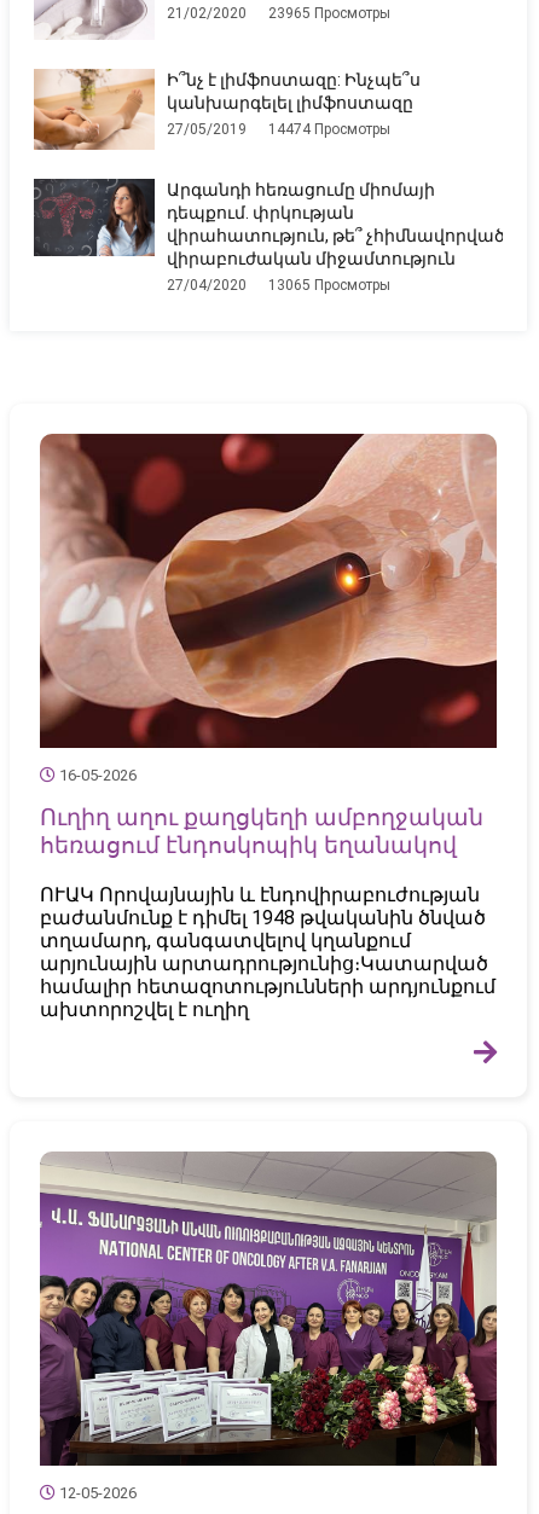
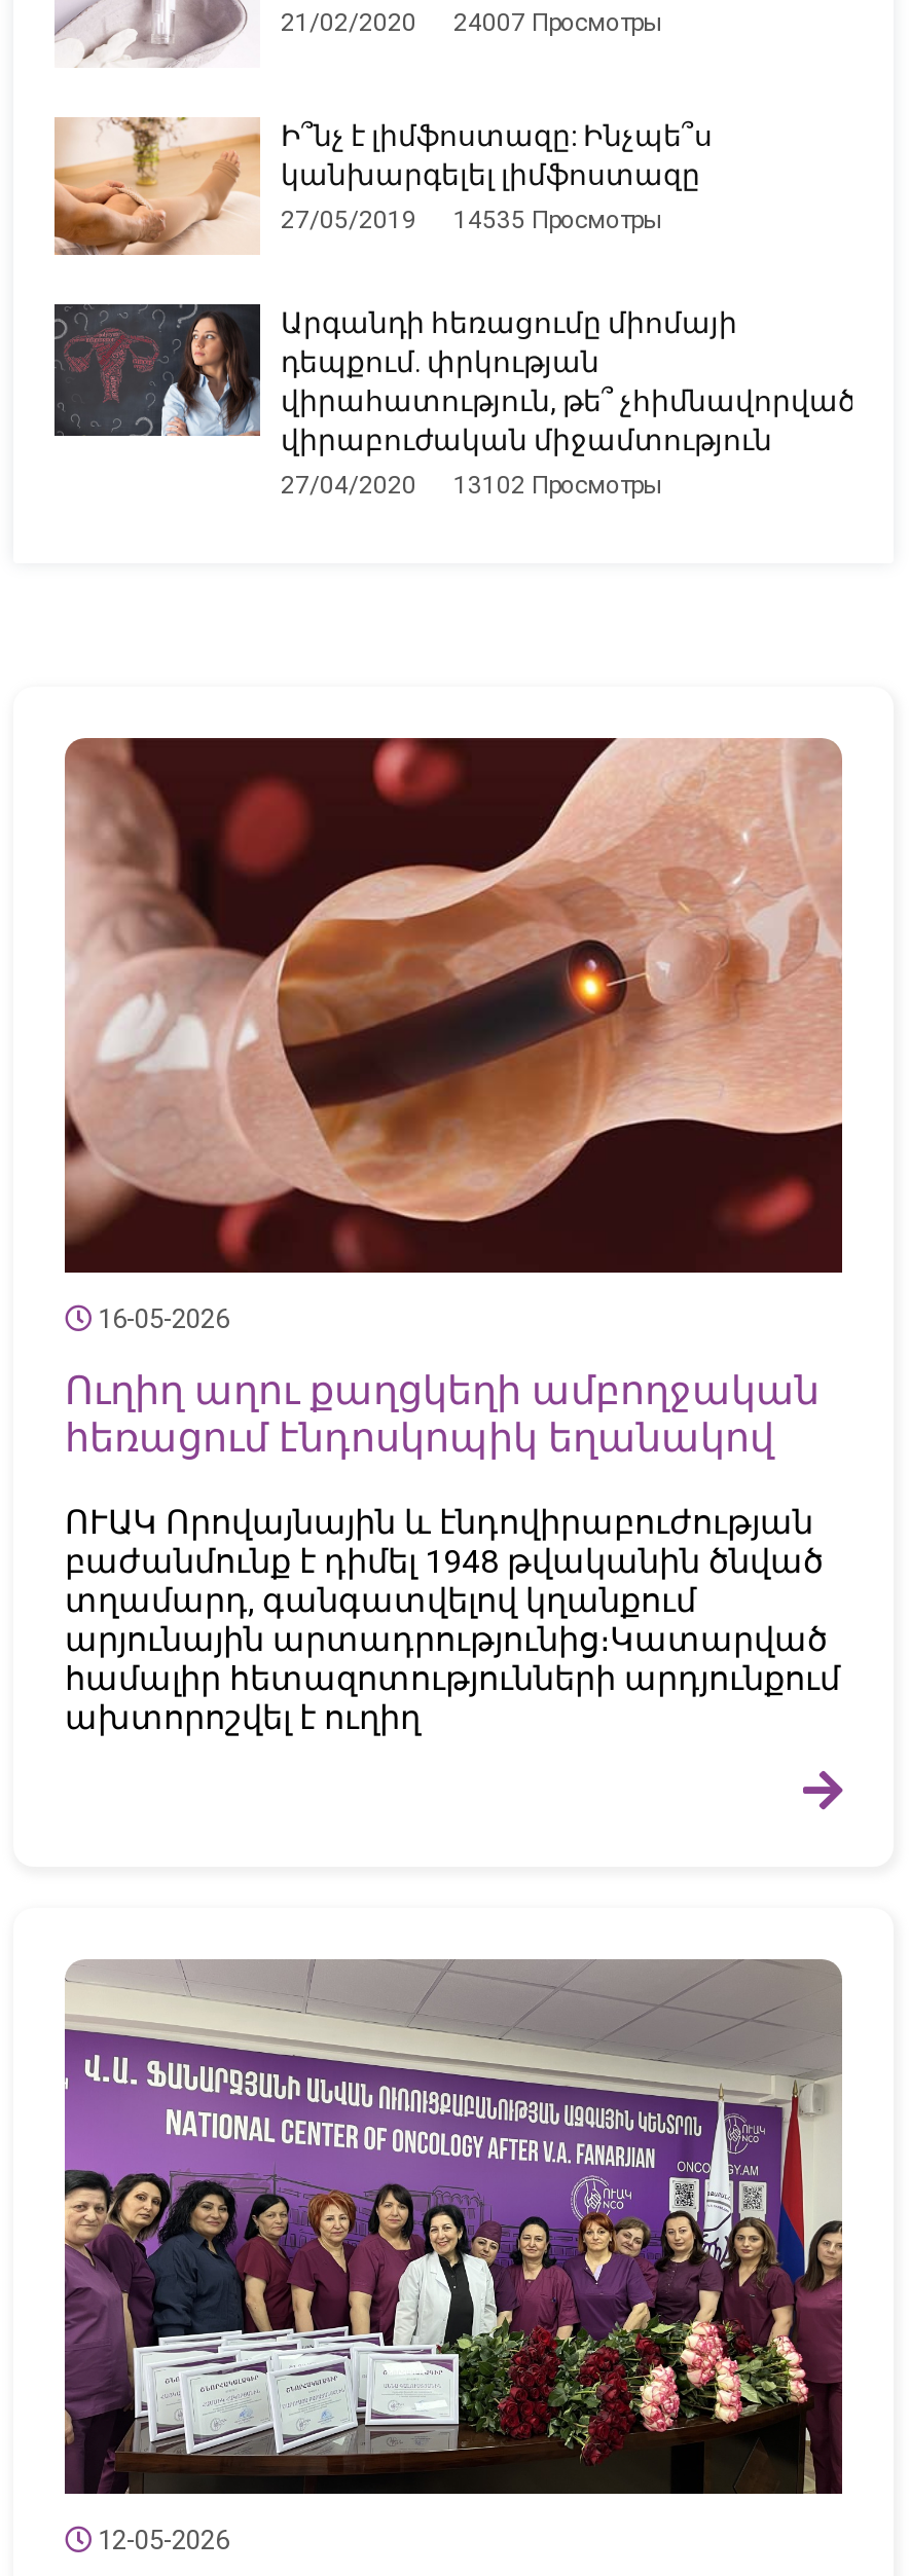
[167,5,390,22] 21/02/2020 23965 Просмотры -> [281,9,661,37] 21/02/2020 24007 Просмотры
[167,121,390,138] 27/05/2019 14474 Просмотры -> [281,206,661,235] 27/05/2019 14535 Просмотры
[167,277,390,294] 27/04/2020 13065 Просмотры -> [281,471,661,500] 27/04/2020 13102 Просмотры

